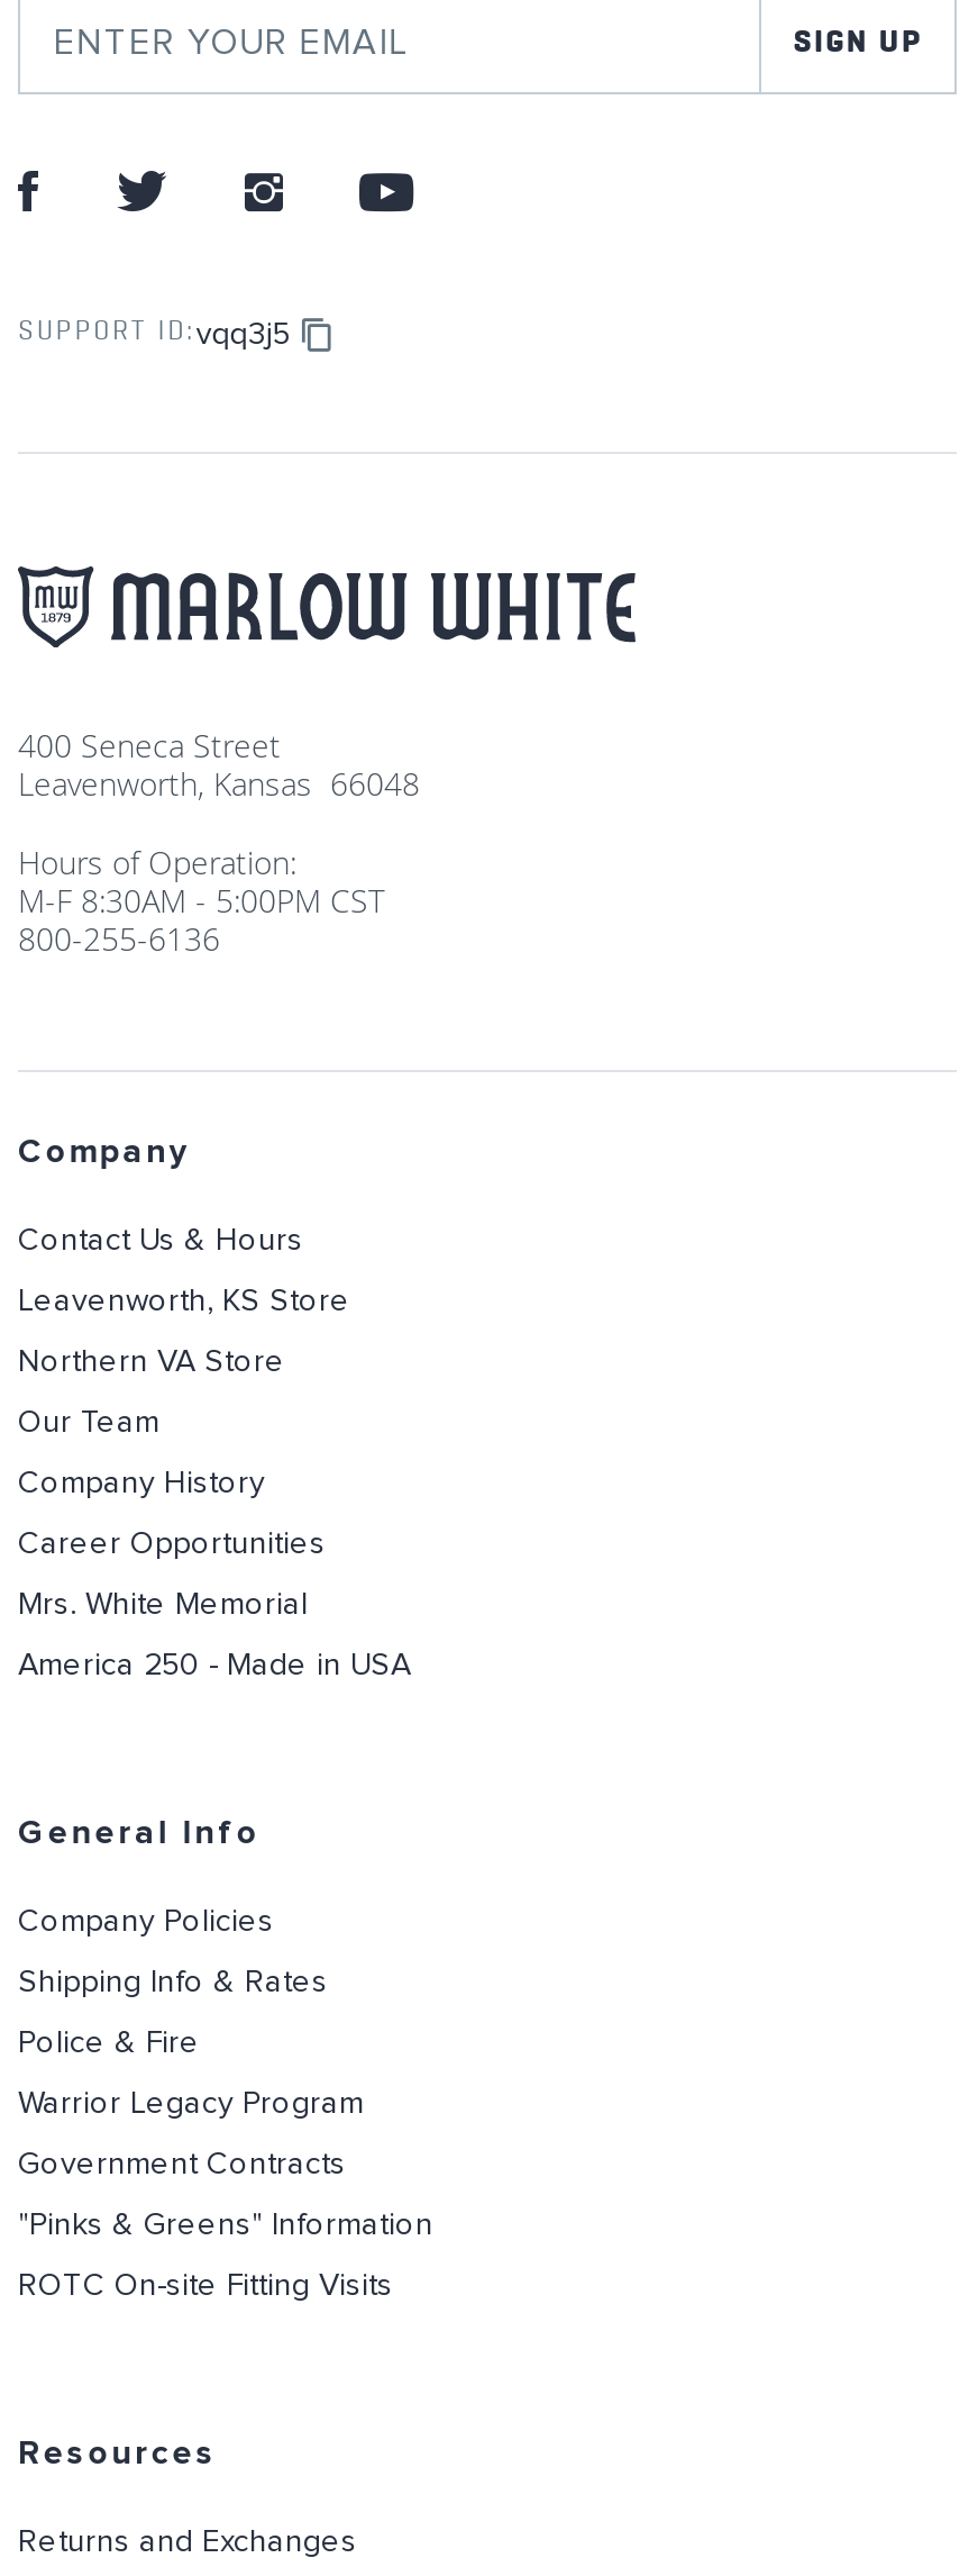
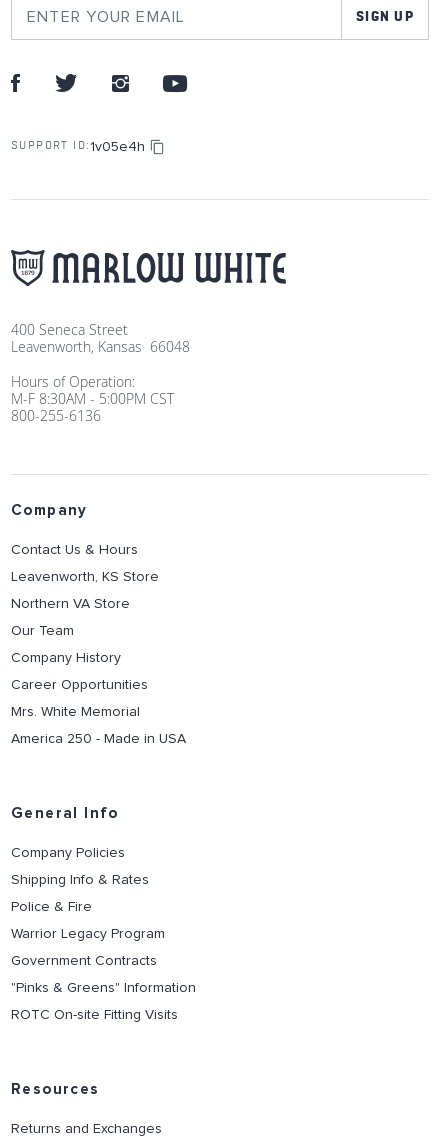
[18,318,291,350] SUPPORT ID: vqq3j5 -> [11,139,145,153] SUPPORT ID: 1v05e4h

